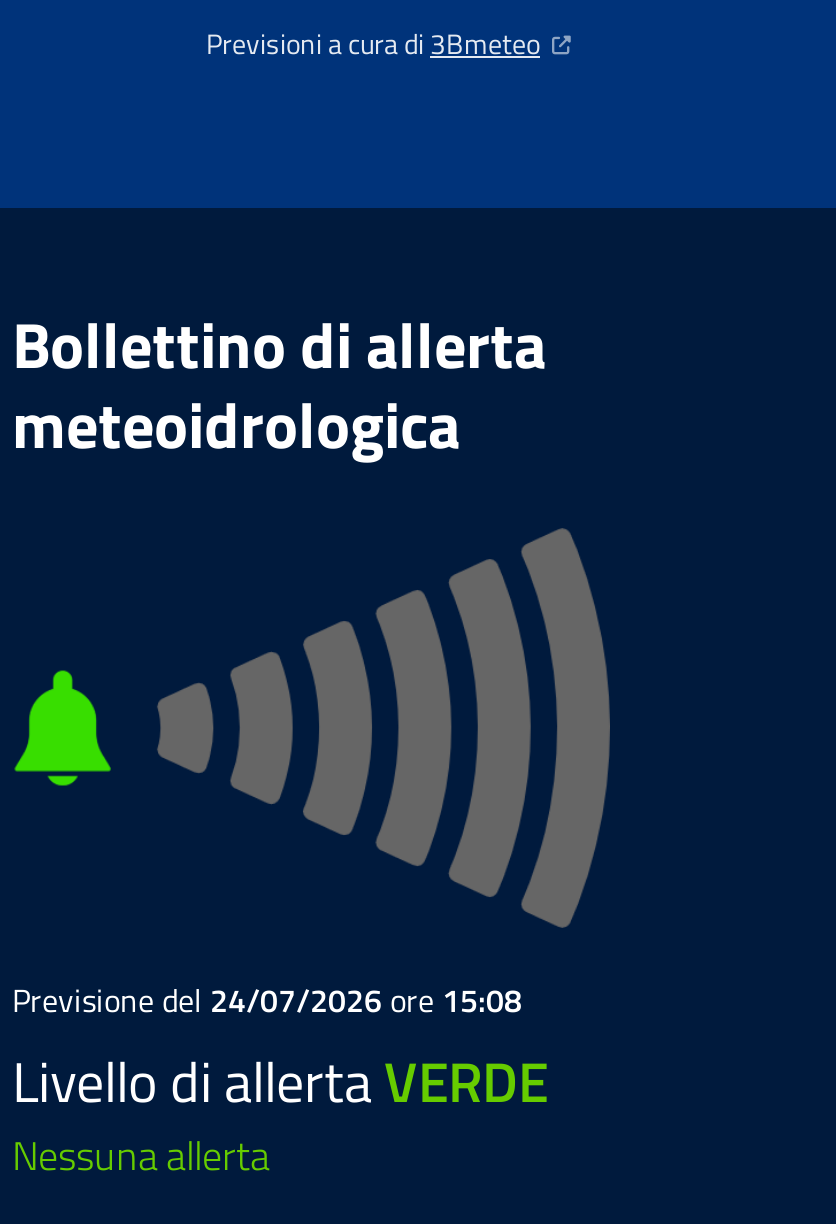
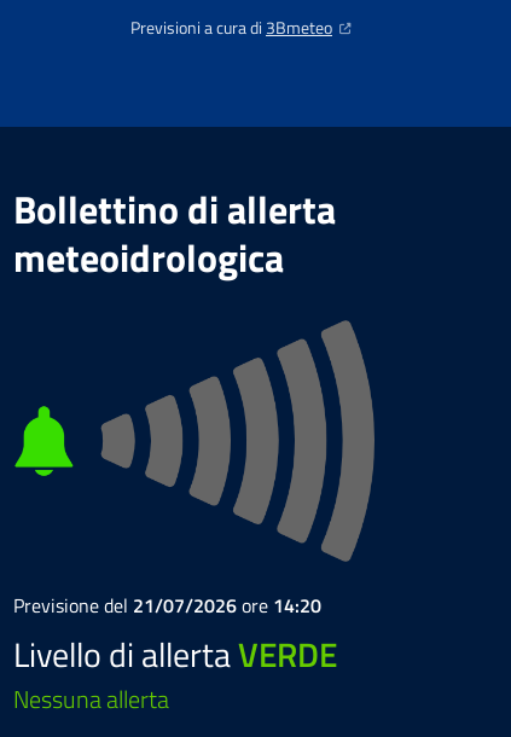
[12,976,522,1024] Previsione del 24/07/2026 ore 15:08 -> [13,591,321,620] Previsione del 21/07/2026 ore 14:20

